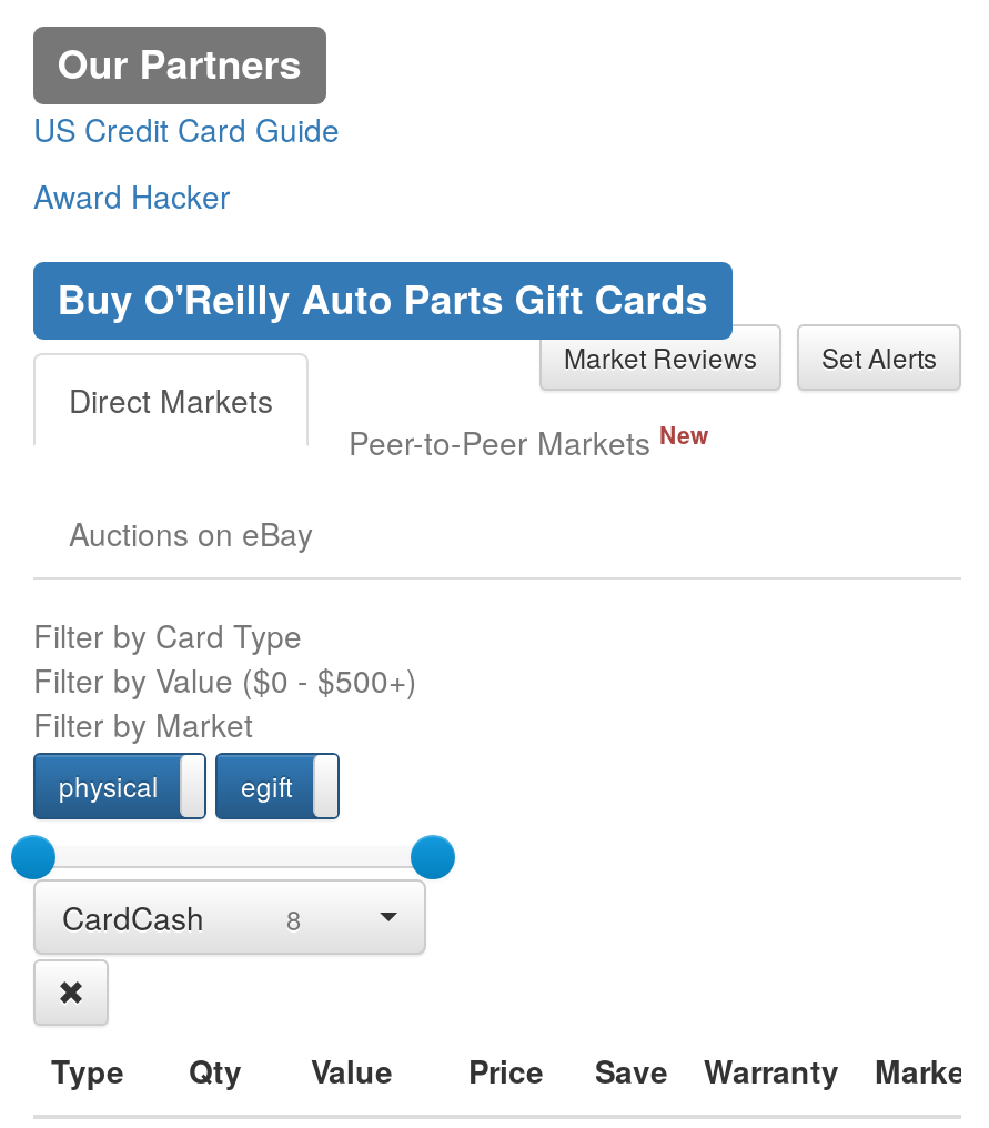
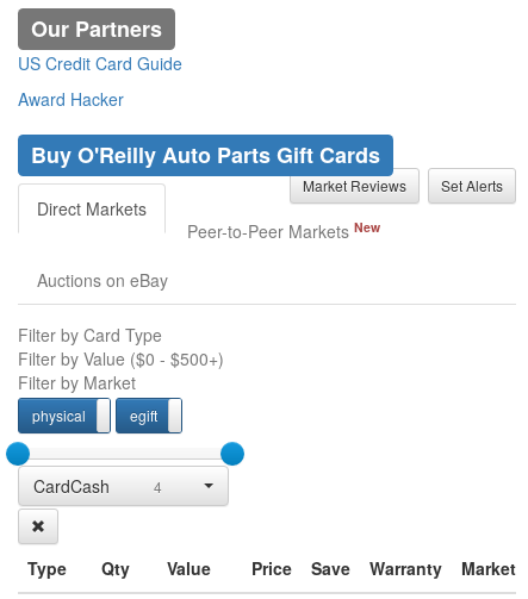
[286,900,302,938] 8 -> [154,477,162,497] 4

